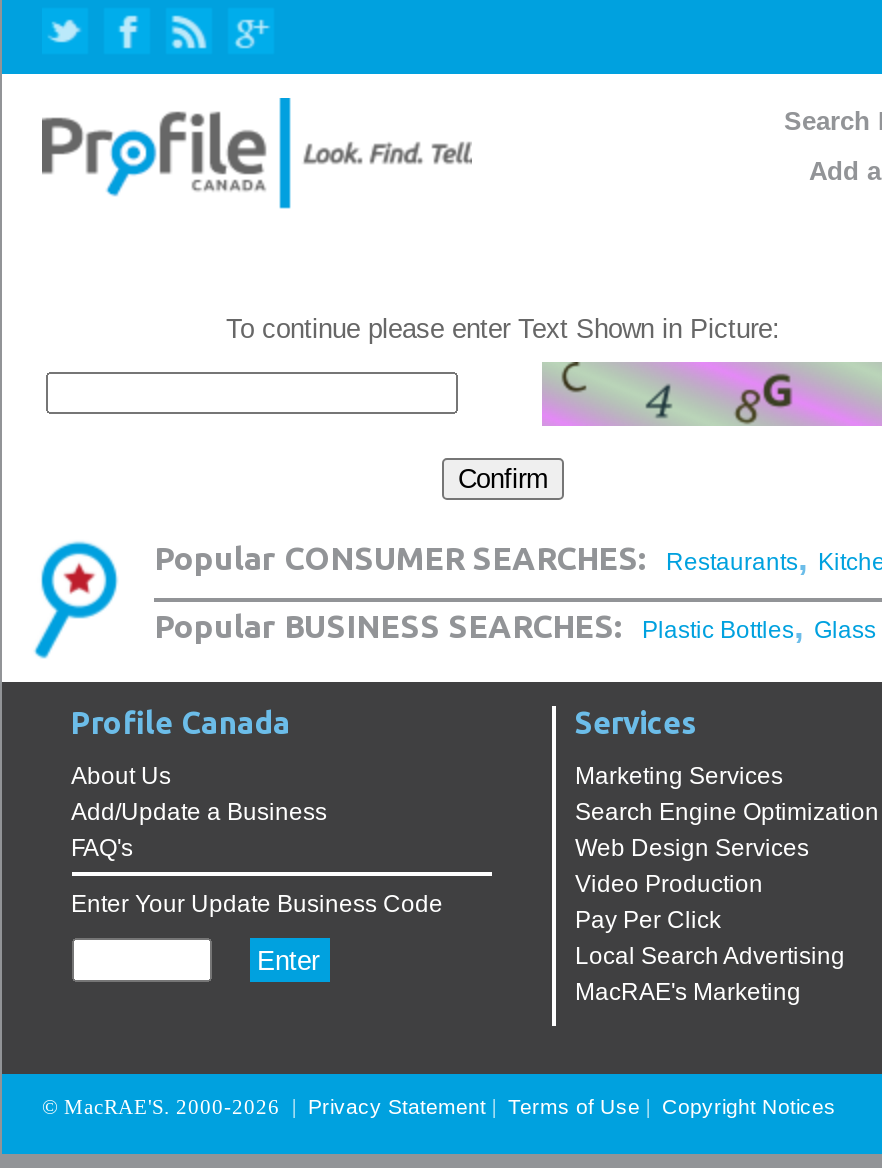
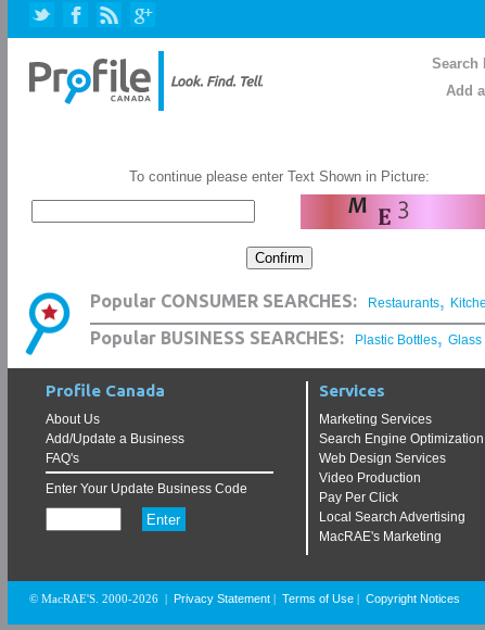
[542,360,876,426] [image] -> [301,193,482,230] [image]

